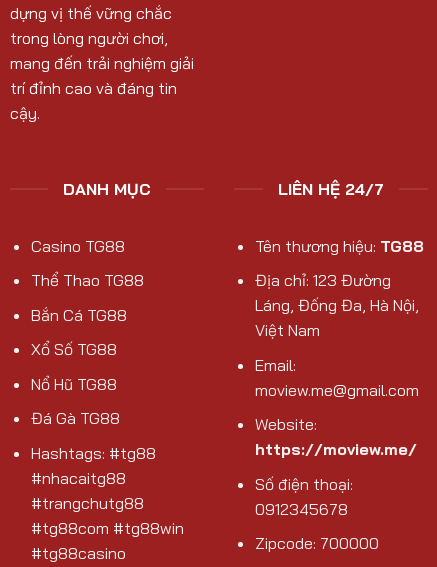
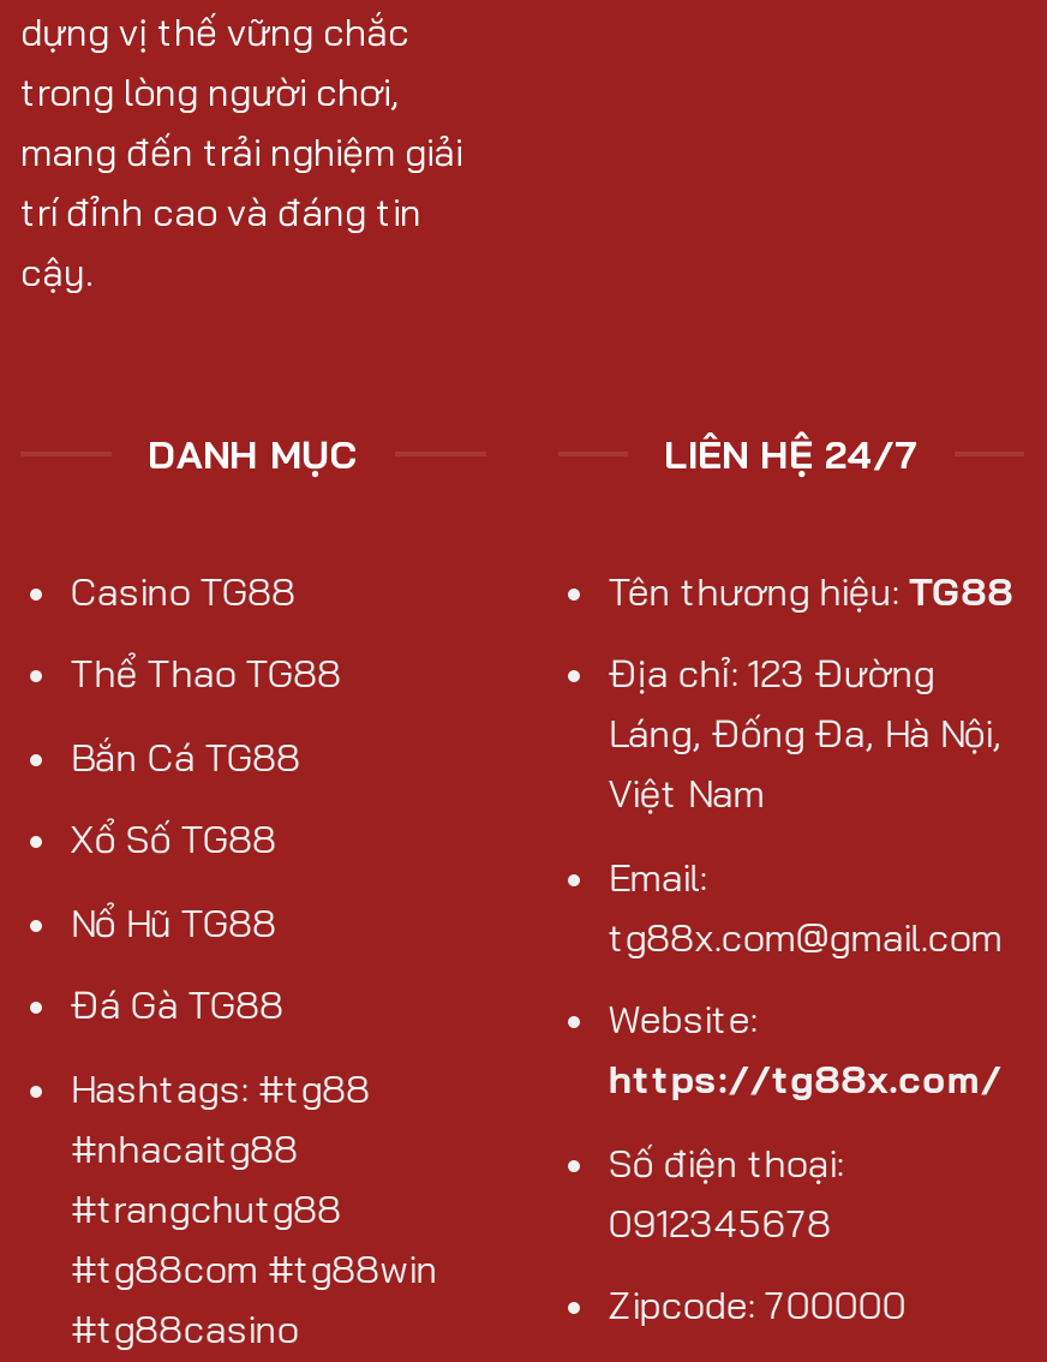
[255,380,419,400] moview.me@gmail.com -> [608,912,1002,960] tg88x.com@gmail.com
[255,439,417,459] https://moview.me/ -> [608,1055,1002,1103] https://tg88x.com/

